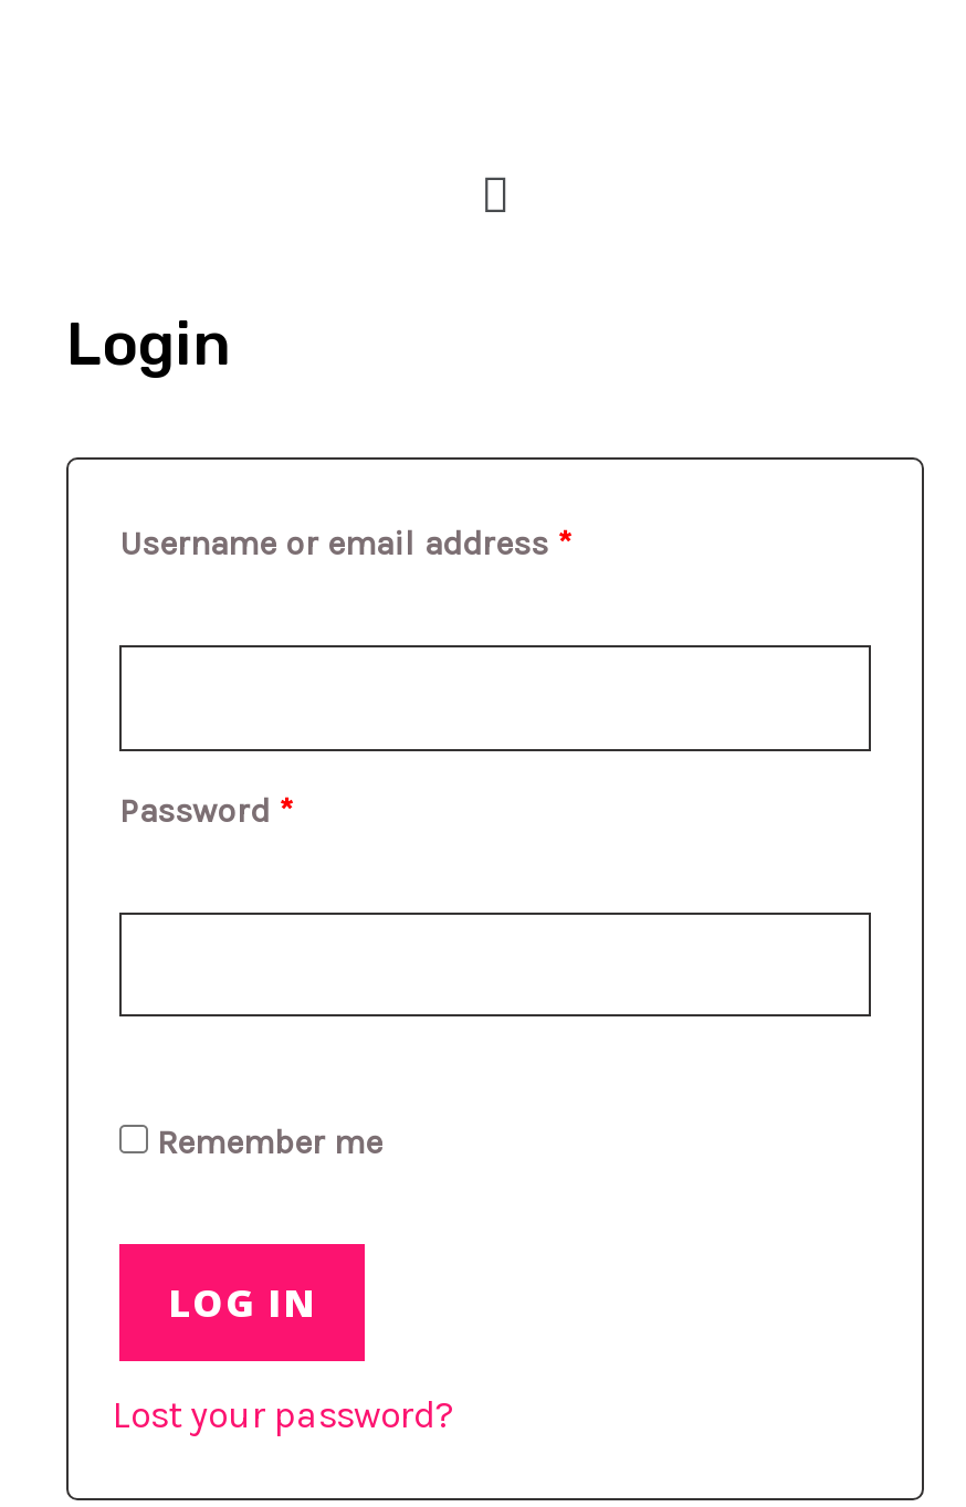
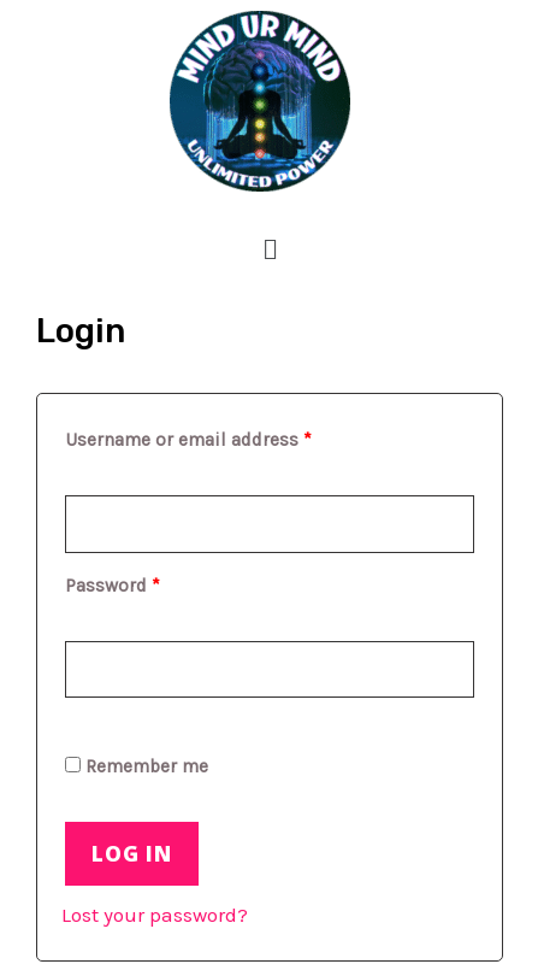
none -> [169,10,351,193] [image]

